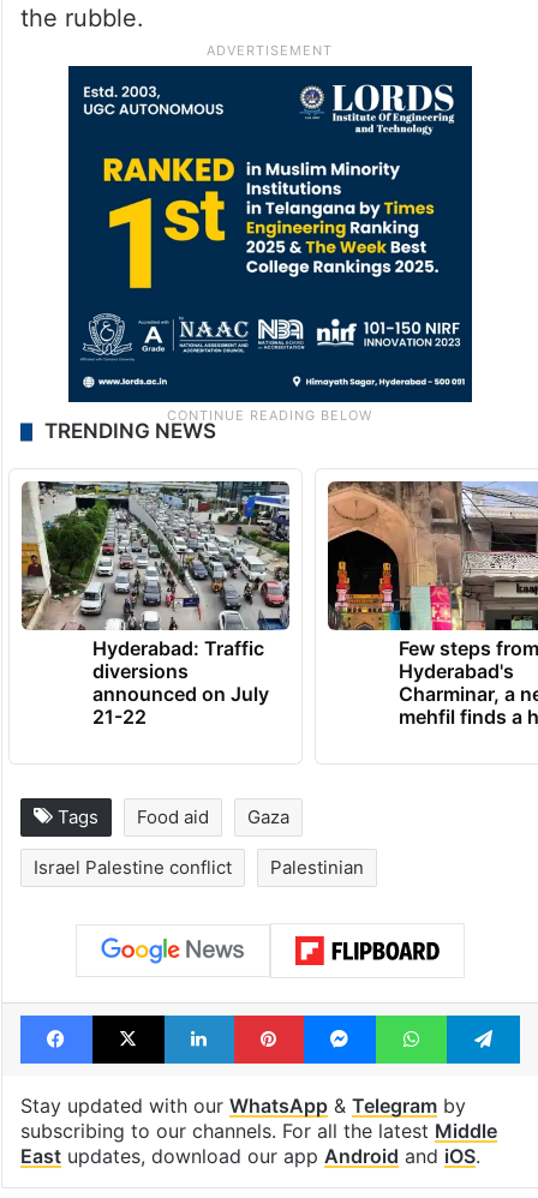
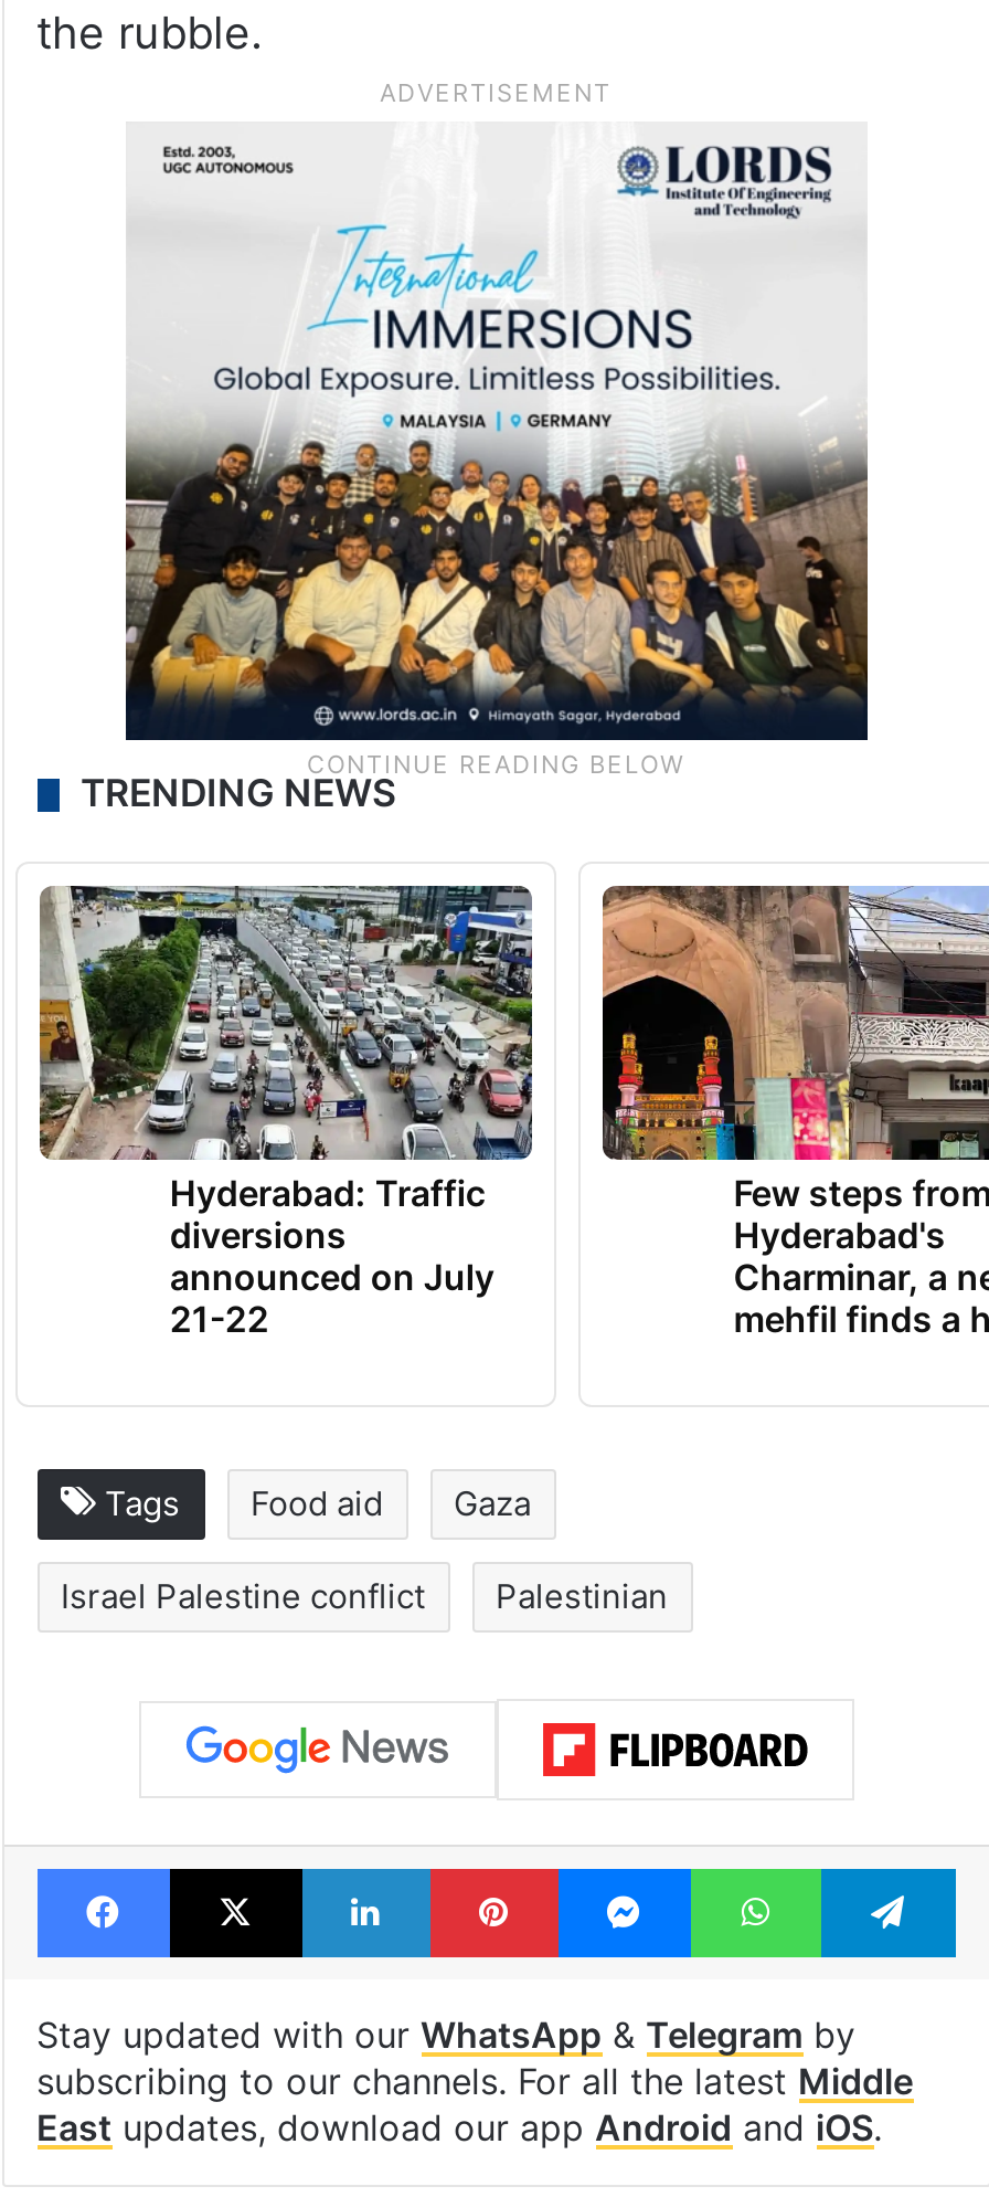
[67,65,473,401] [image] -> [124,122,870,736] [image]

